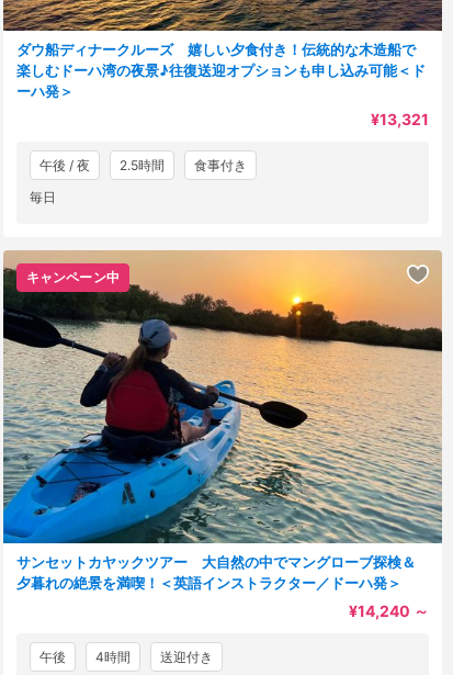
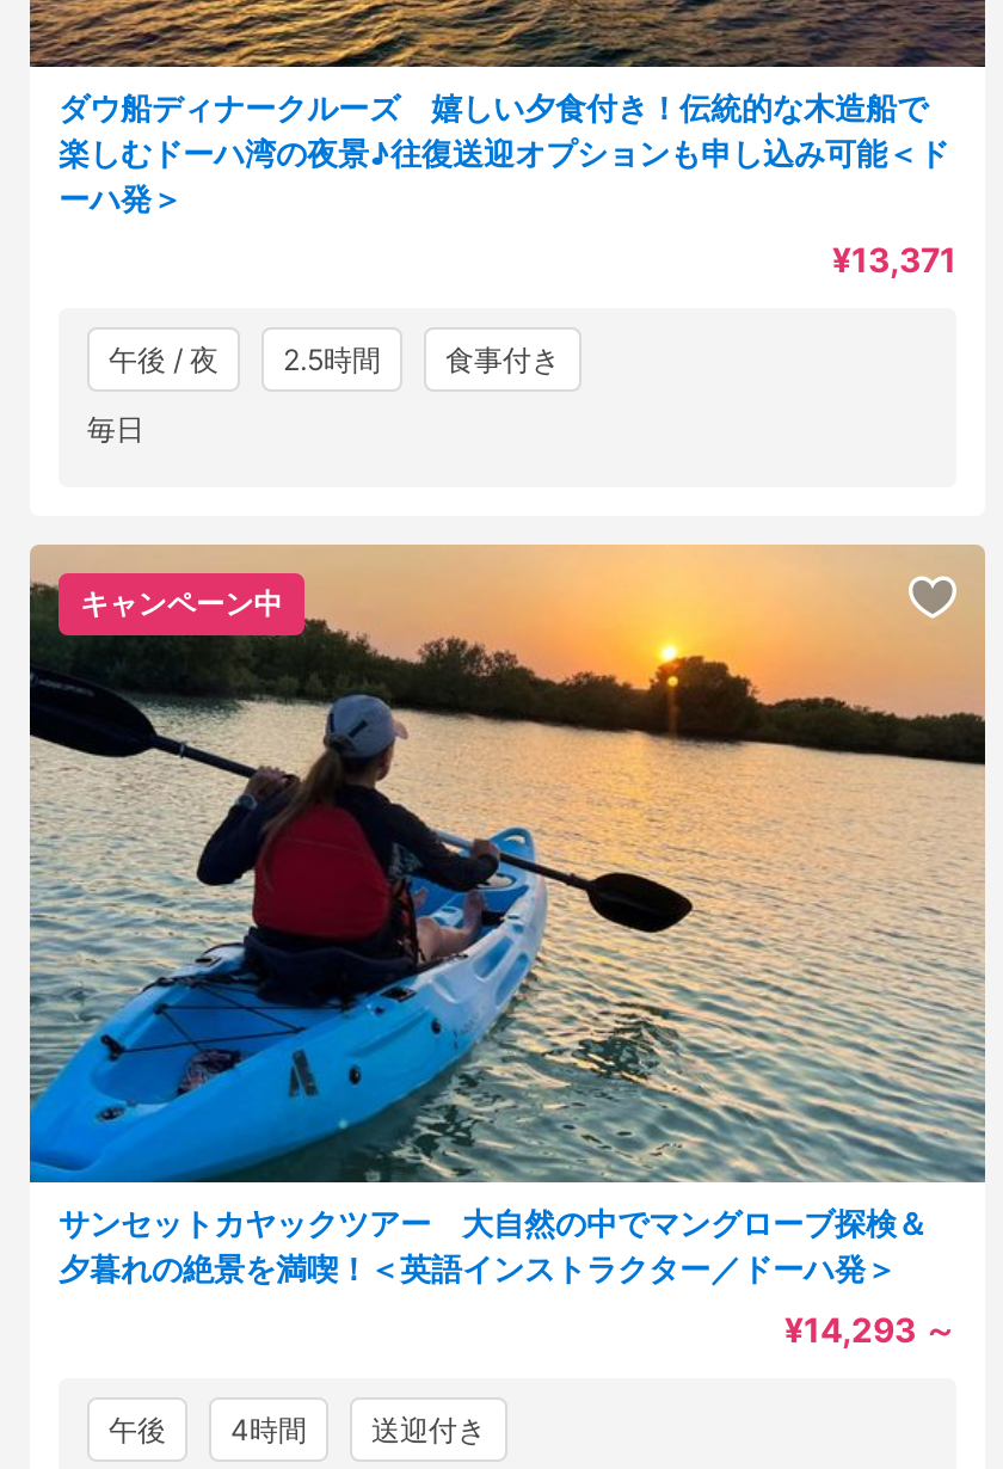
[371,110,429,129] ¥13,321 -> [832,240,956,280] ¥13,371
[349,601,429,620] ¥14,240～ -> [784,1309,956,1350] ¥14,293～

